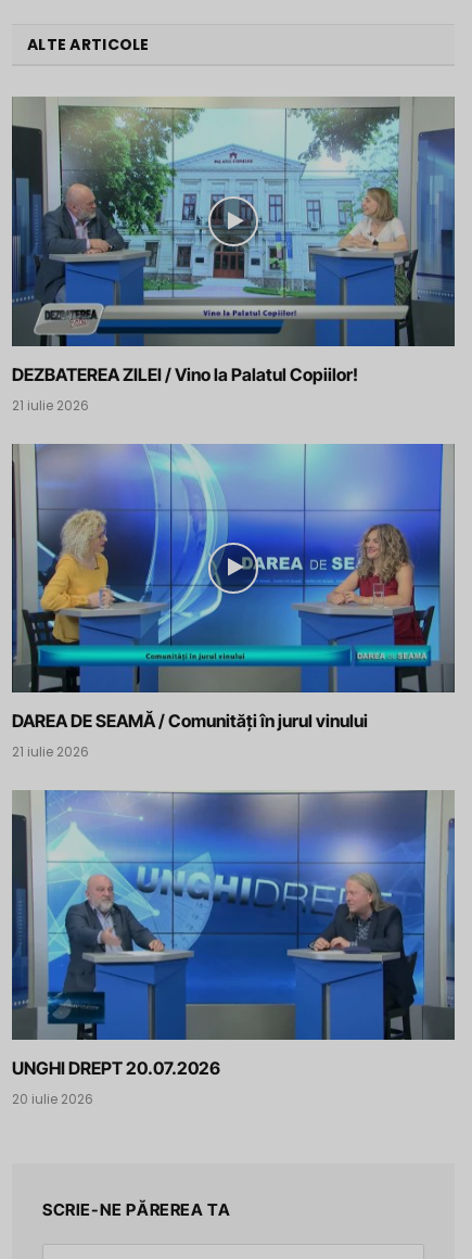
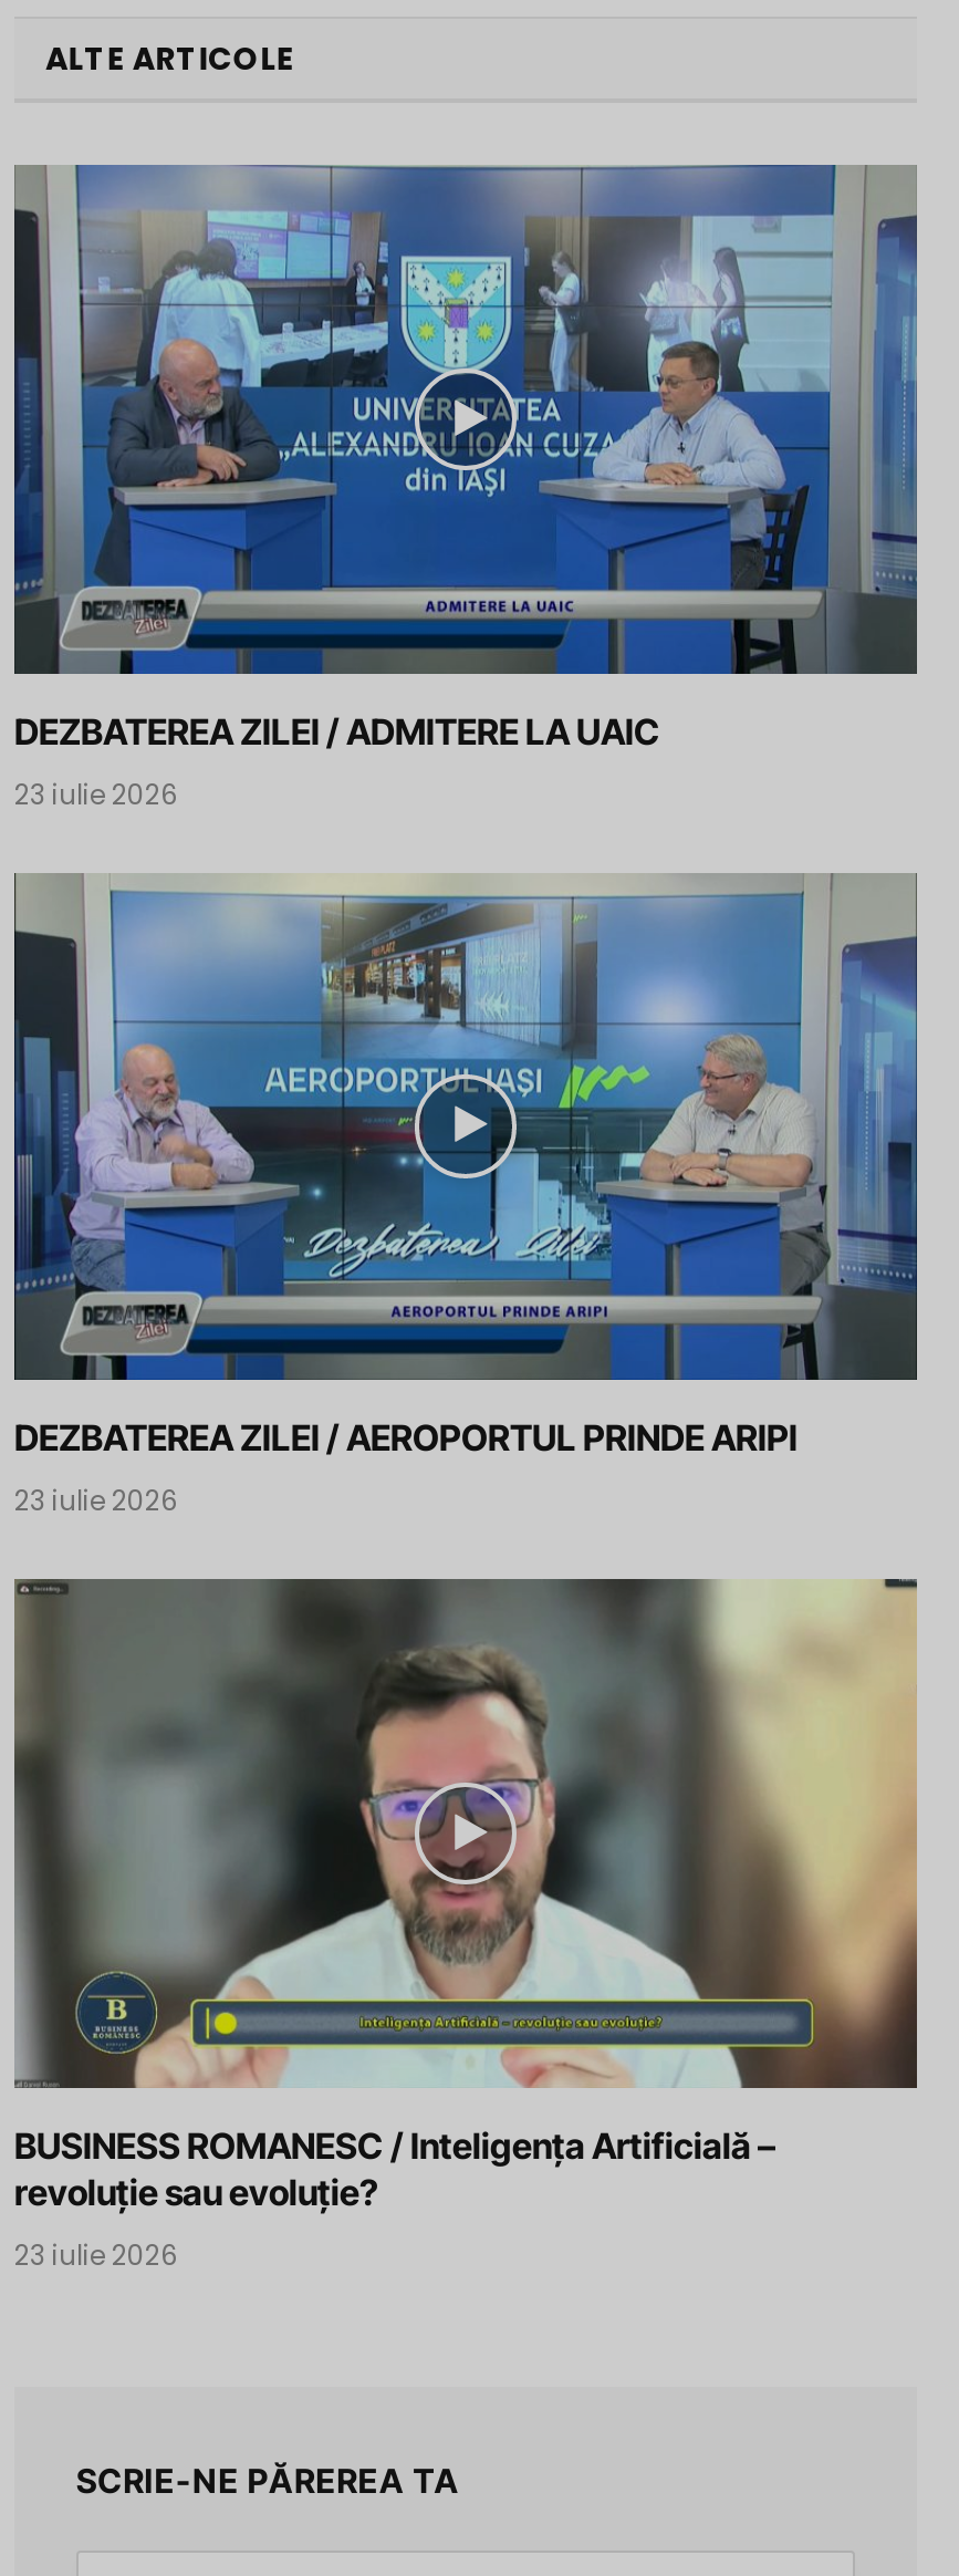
[12,97,454,385] [image] | DEZBATEREA ZILEI / Vino la Palatul Copiilor! -> [14,163,917,753] [image] | DEZBATEREA ZILEI / ADMITERE LA UAIC
[12,396,89,414] 21 iulie 2026 -> [14,775,178,813] 23 iulie 2026
[12,443,455,732] [image] | DAREA DE SEAMĂ / Comunități în jurul vinului -> [14,873,917,1460] [image] | DEZBATEREA ZILEI / AEROPORTUL PRINDE ARIPI
[12,743,89,761] 21 iulie 2026 -> [14,1482,178,1520] 23 iulie 2026
[12,789,456,1079] [image] | UNGHI DREPT 20.07.2026 -> [12,1577,919,2214] [image] | BUSINESS ROMANESC / Inteligența Artificială – | revoluție sau evoluție?
[12,1089,93,1108] 20 iulie 2026 -> [14,2236,178,2273] 23 iulie 2026

